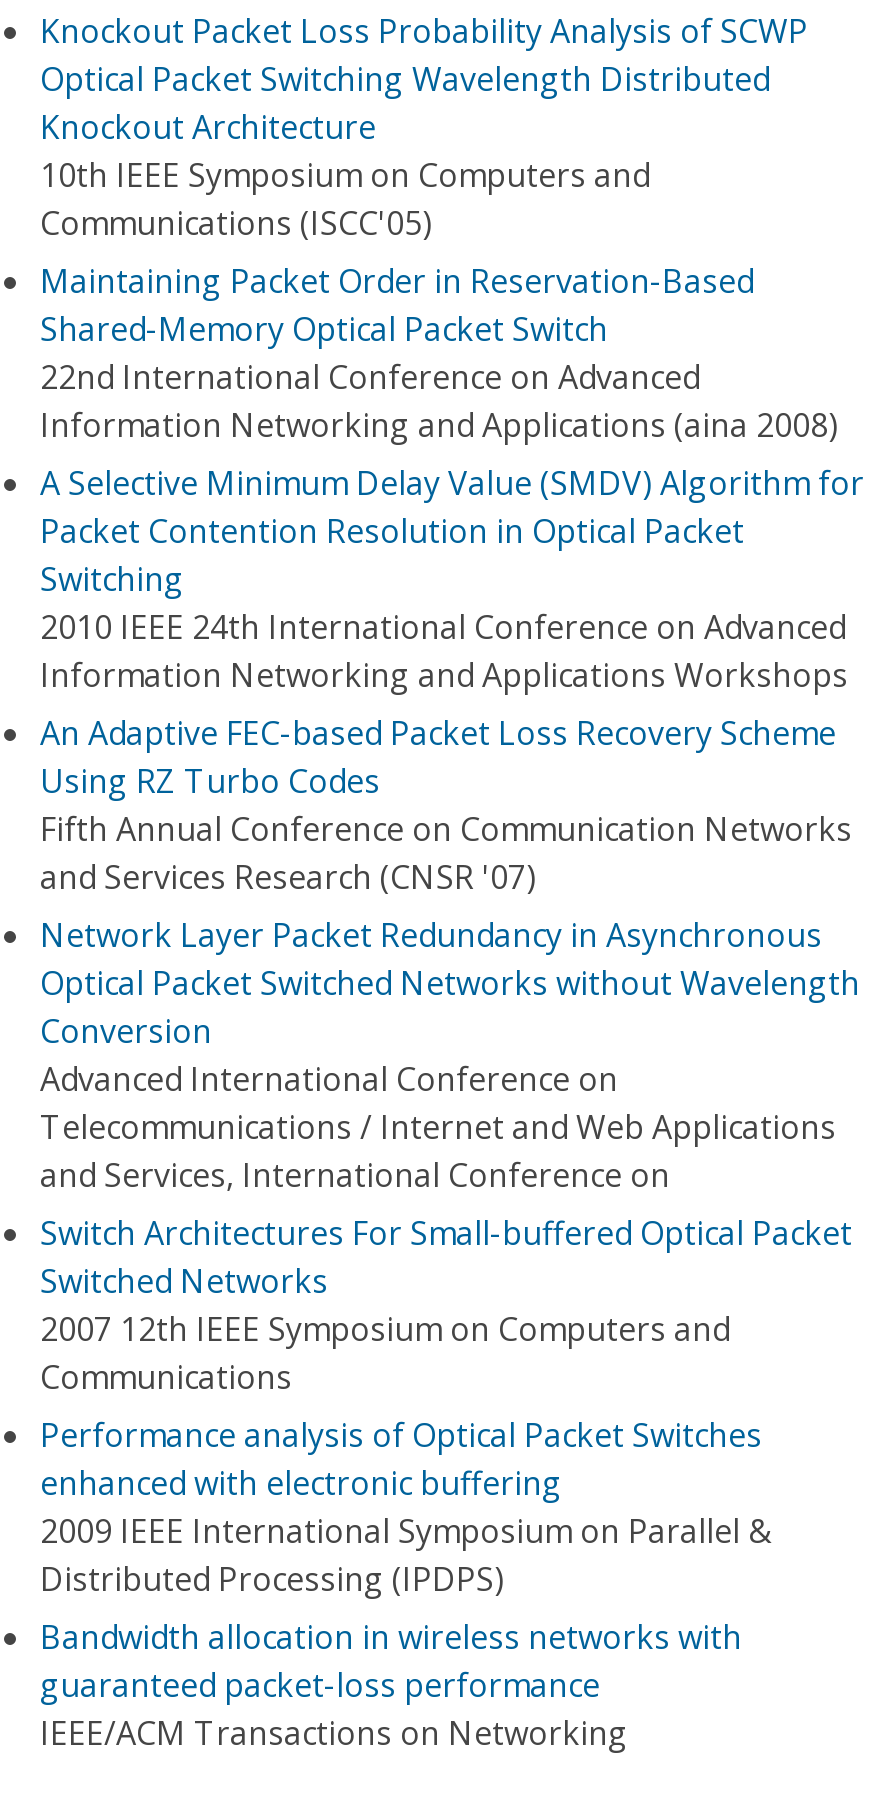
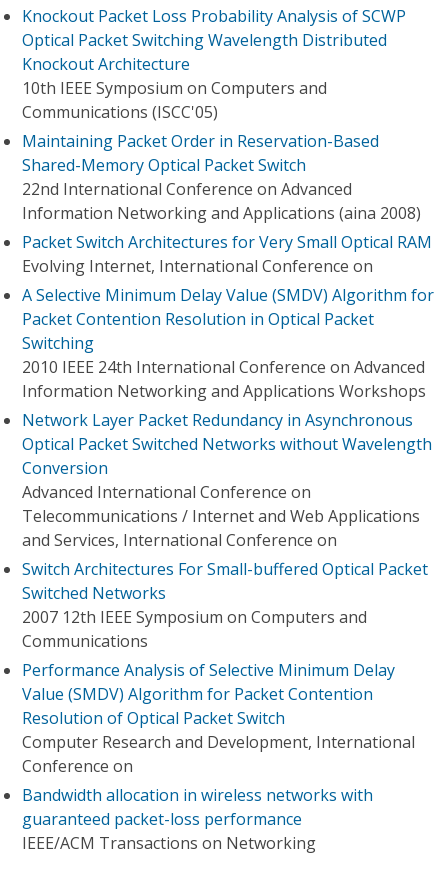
none -> [22,231,432,277] Packet Switch Architectures for Very Small Optical RAM | Evolving Internet, International Conference on
moved [40,461,864,697] -> [22,284,434,402]: A Selective Minimum Delay Value (SMDV) Algorithm for | Packet Contention Resolution in Optical Packet | Switching | 2010 IEEE 24th International Conference on Advanced | Information Networking and Applications Workshops
[40,711,852,899] An Adaptive FEC-based Packet Loss Recovery Scheme | Using RZ Turbo Codes | Fifth Annual Conference on Communication Networks | and Services Research (CNSR '07) -> none
moved [40,913,860,1399] -> [22,409,432,652]: Network Layer Packet Redundancy in Asynchronous | Optical Packet Switched Networks without Wavelength | Conversion | ... | 2007 12th IEEE Symposium on Computers and | Communications
[40,1413,770,1601] Performance analysis of Optical Packet Switches | enhanced with electronic buffering | 2009 IEEE International Symposium on Parallel & | Distributed Processing (IPDPS) -> [22,659,415,777] Performance Analysis of Selective Minimum Delay | Value (SMDV) Algorithm for Packet Contention | Resolution of Optical Packet Switch | Computer Research and Development, International | Conference on

